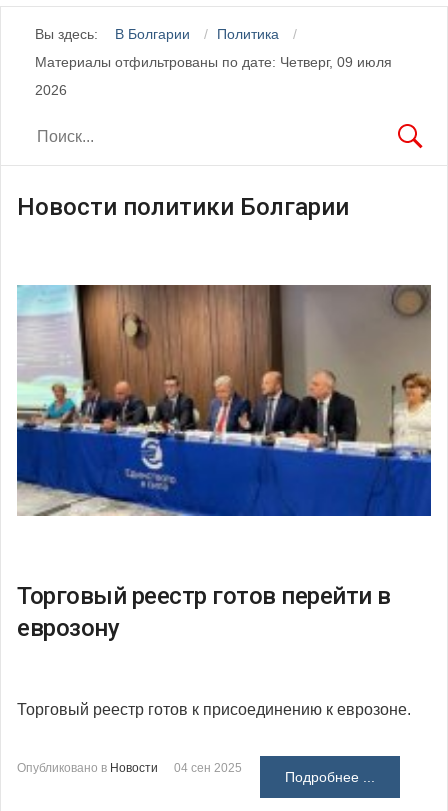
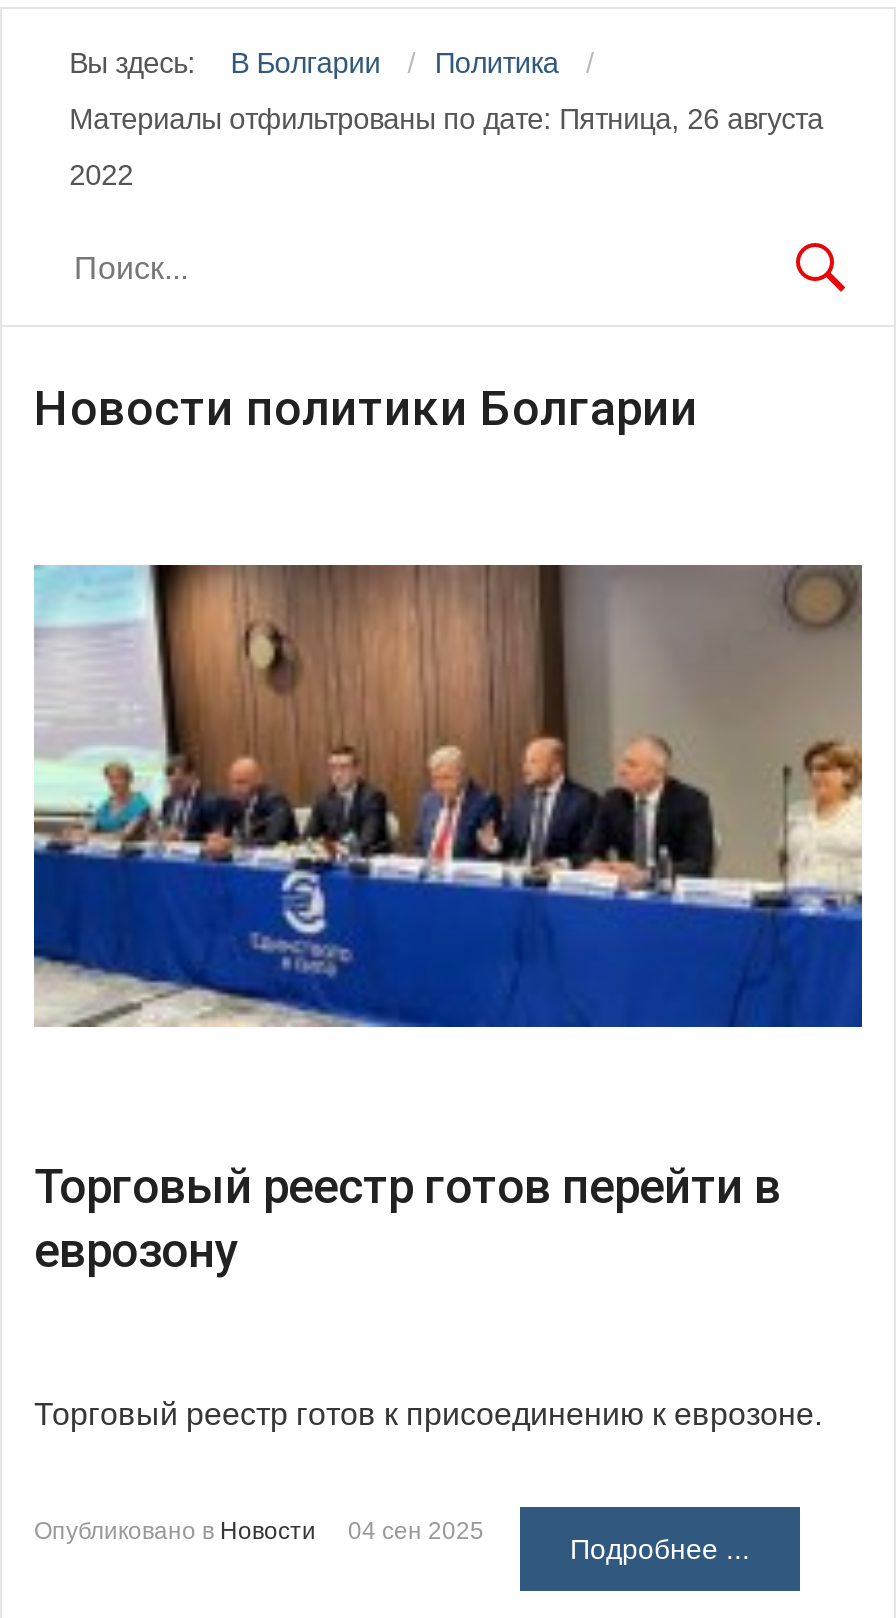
[35,54,392,70] Материалы отфильтрованы по дате: Четверг, 09 июля -> [69,103,823,135] Материалы отфильтрованы по дате: Пятница, 26 августа
[35,82,67,98] 2026 -> [69,159,133,191] 2022

